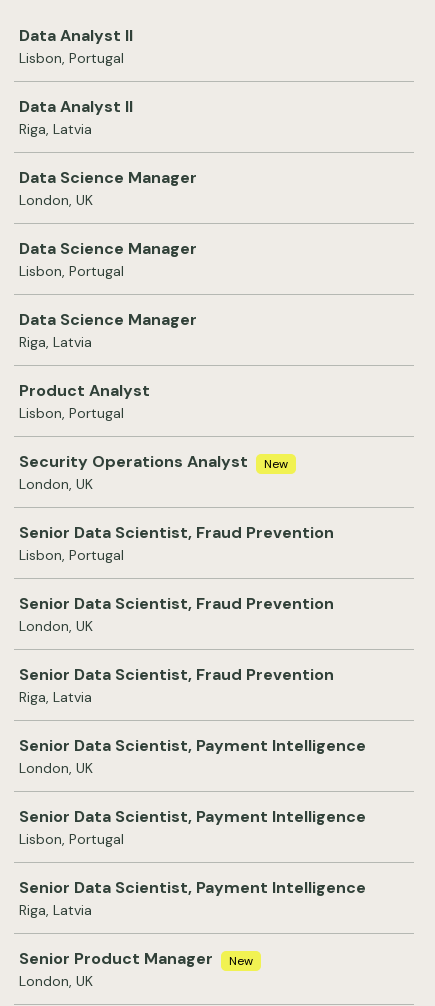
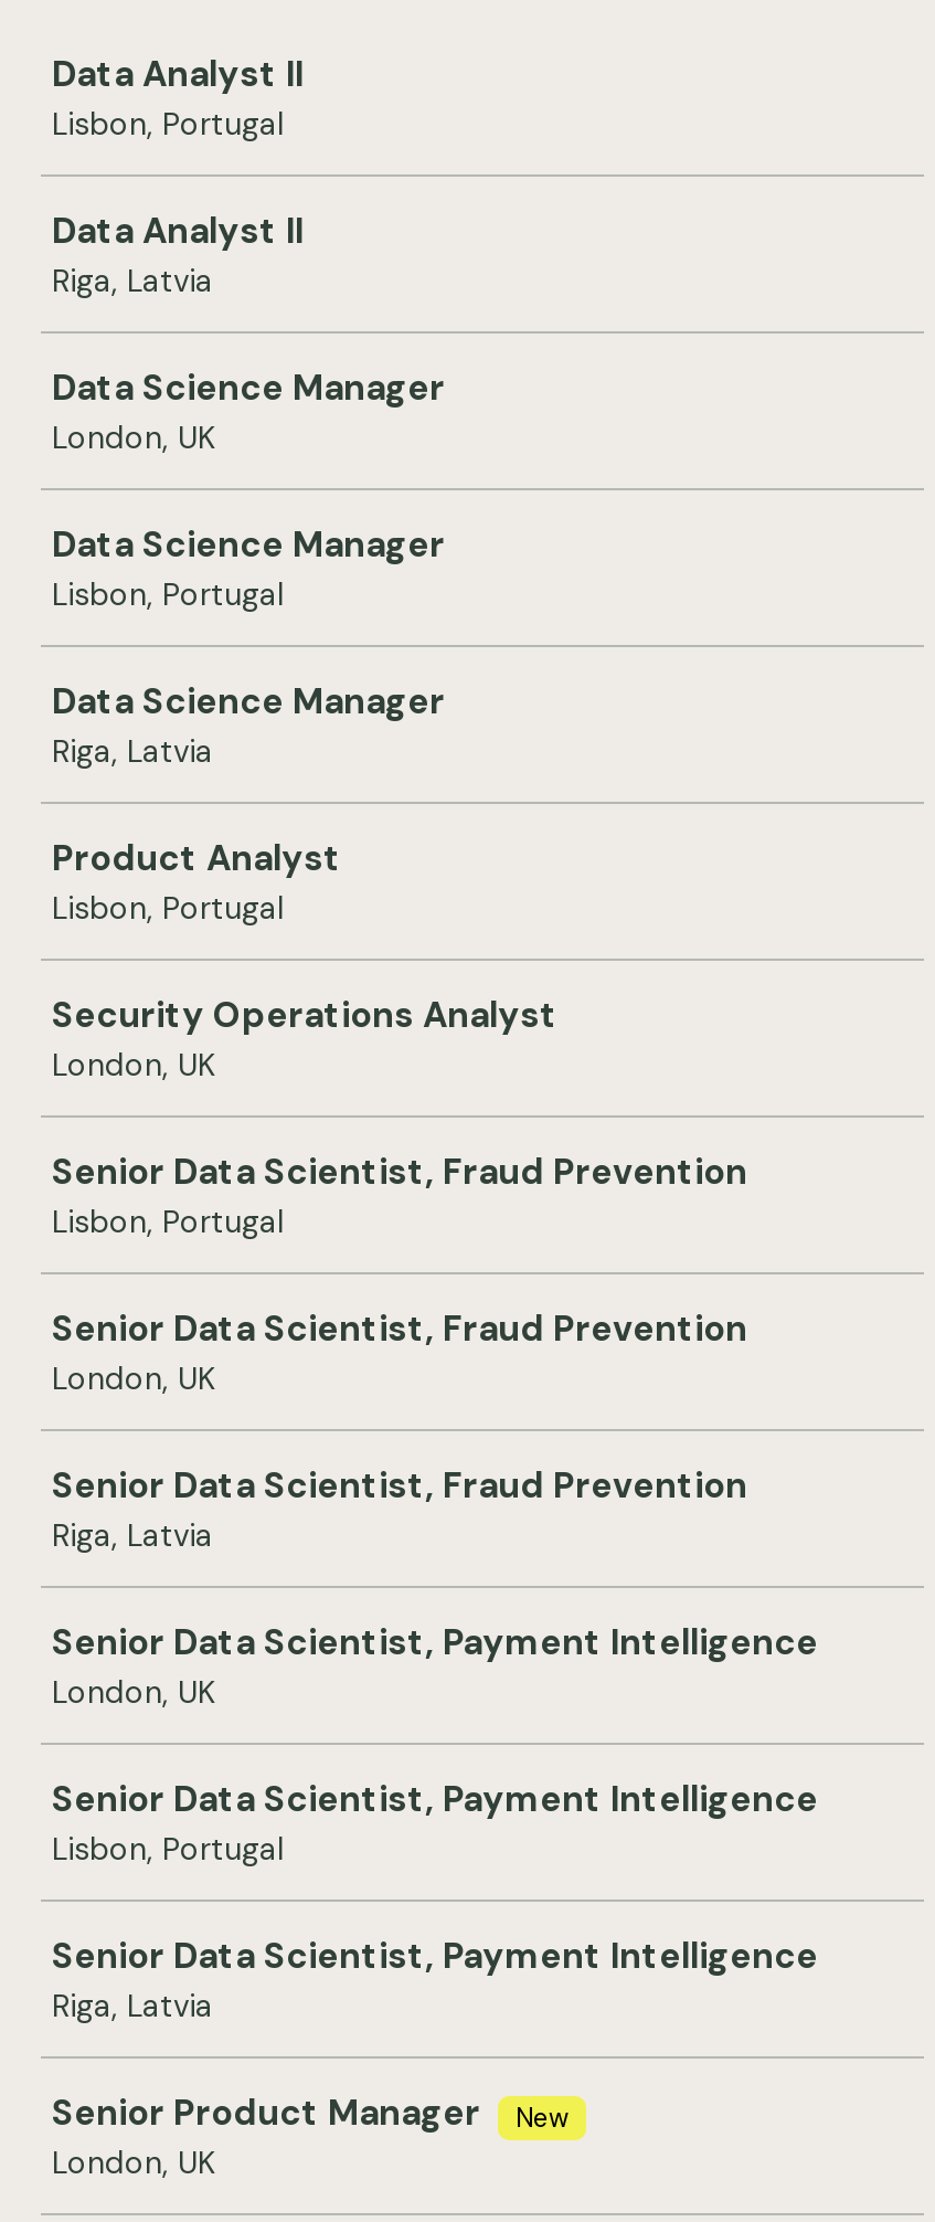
[264,456,288,472] New -> none

